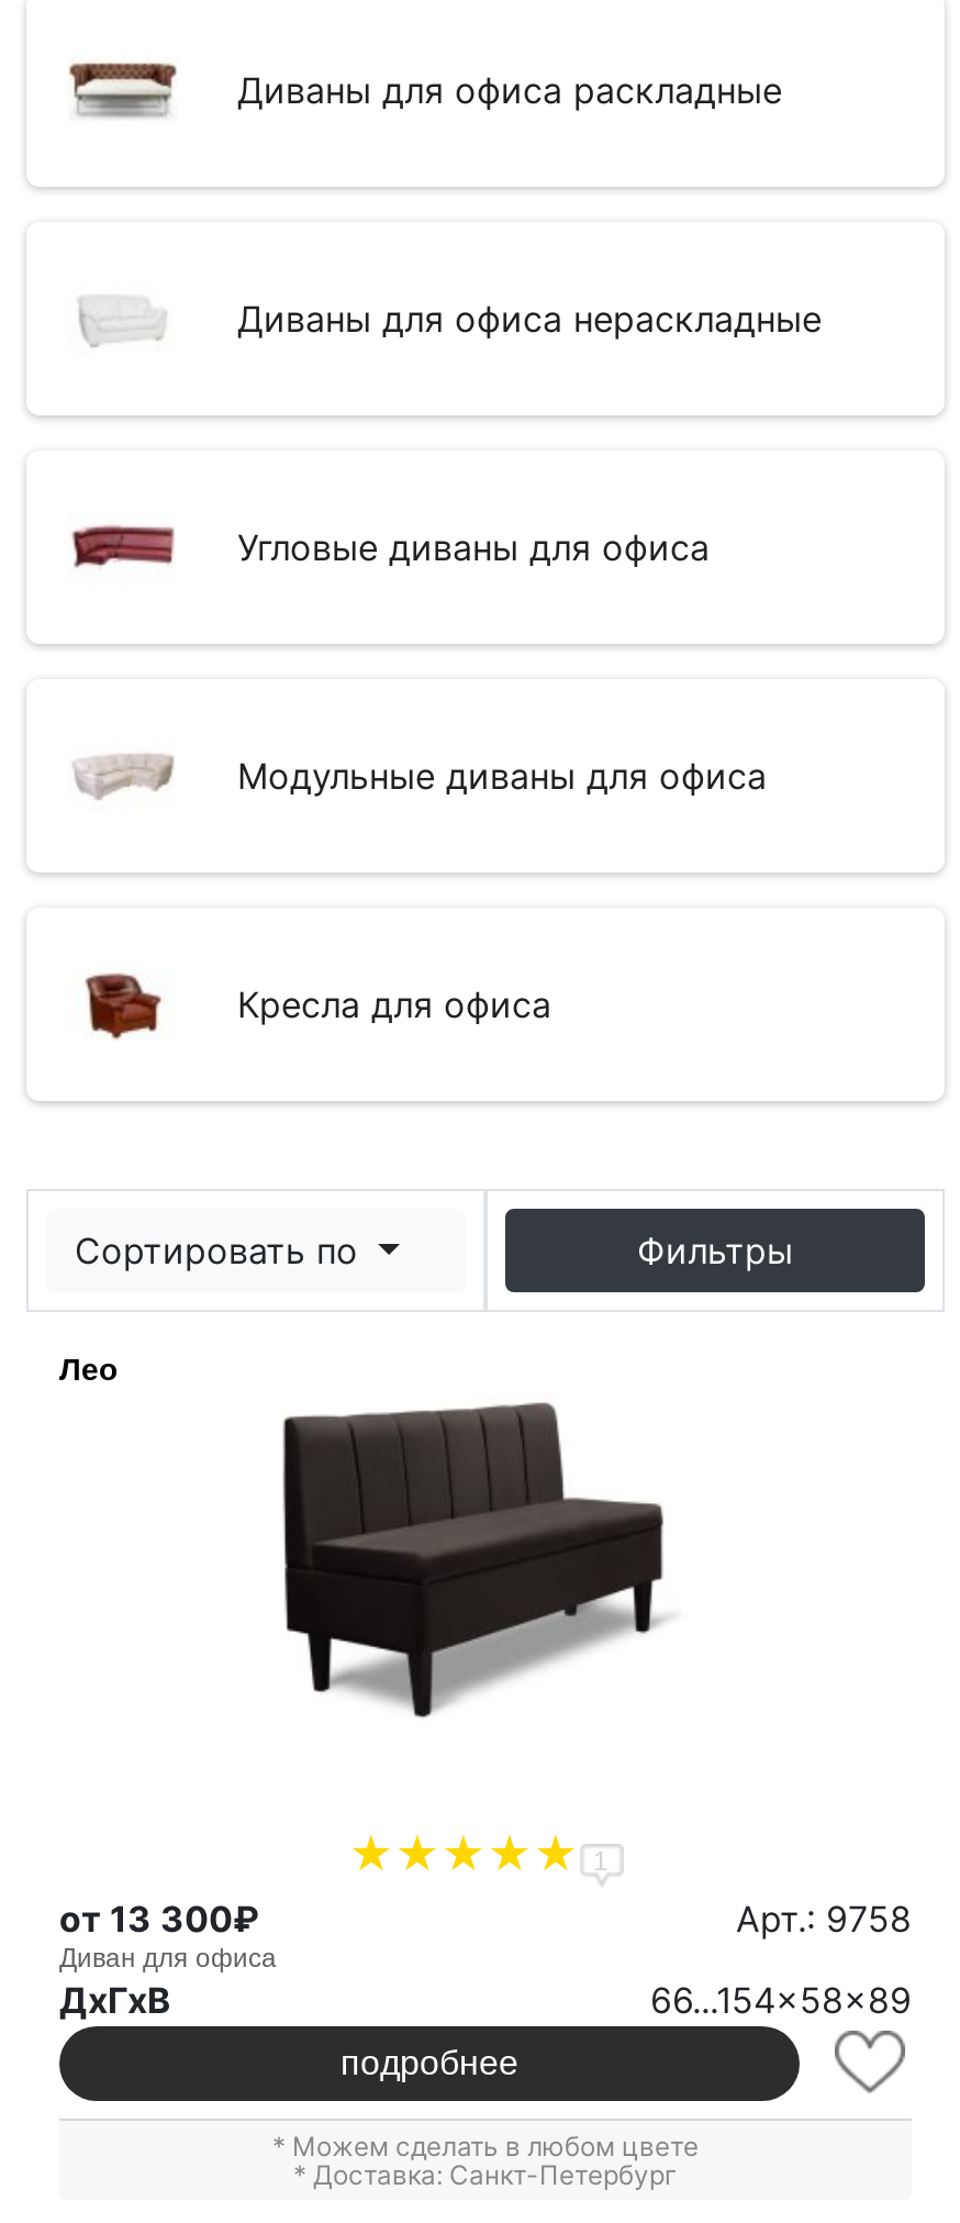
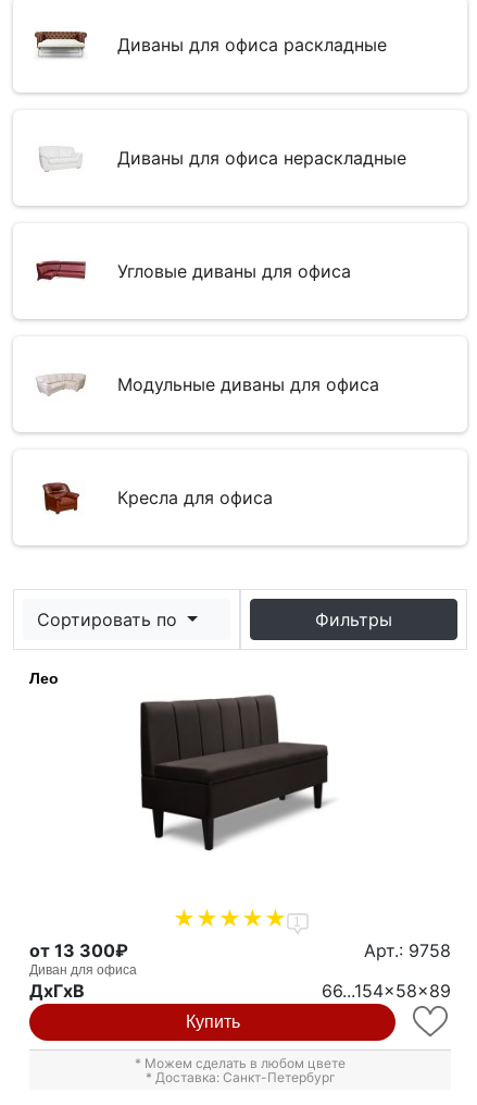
[341,2043,518,2080] подробнее -> [185,1012,240,1031] Купить

